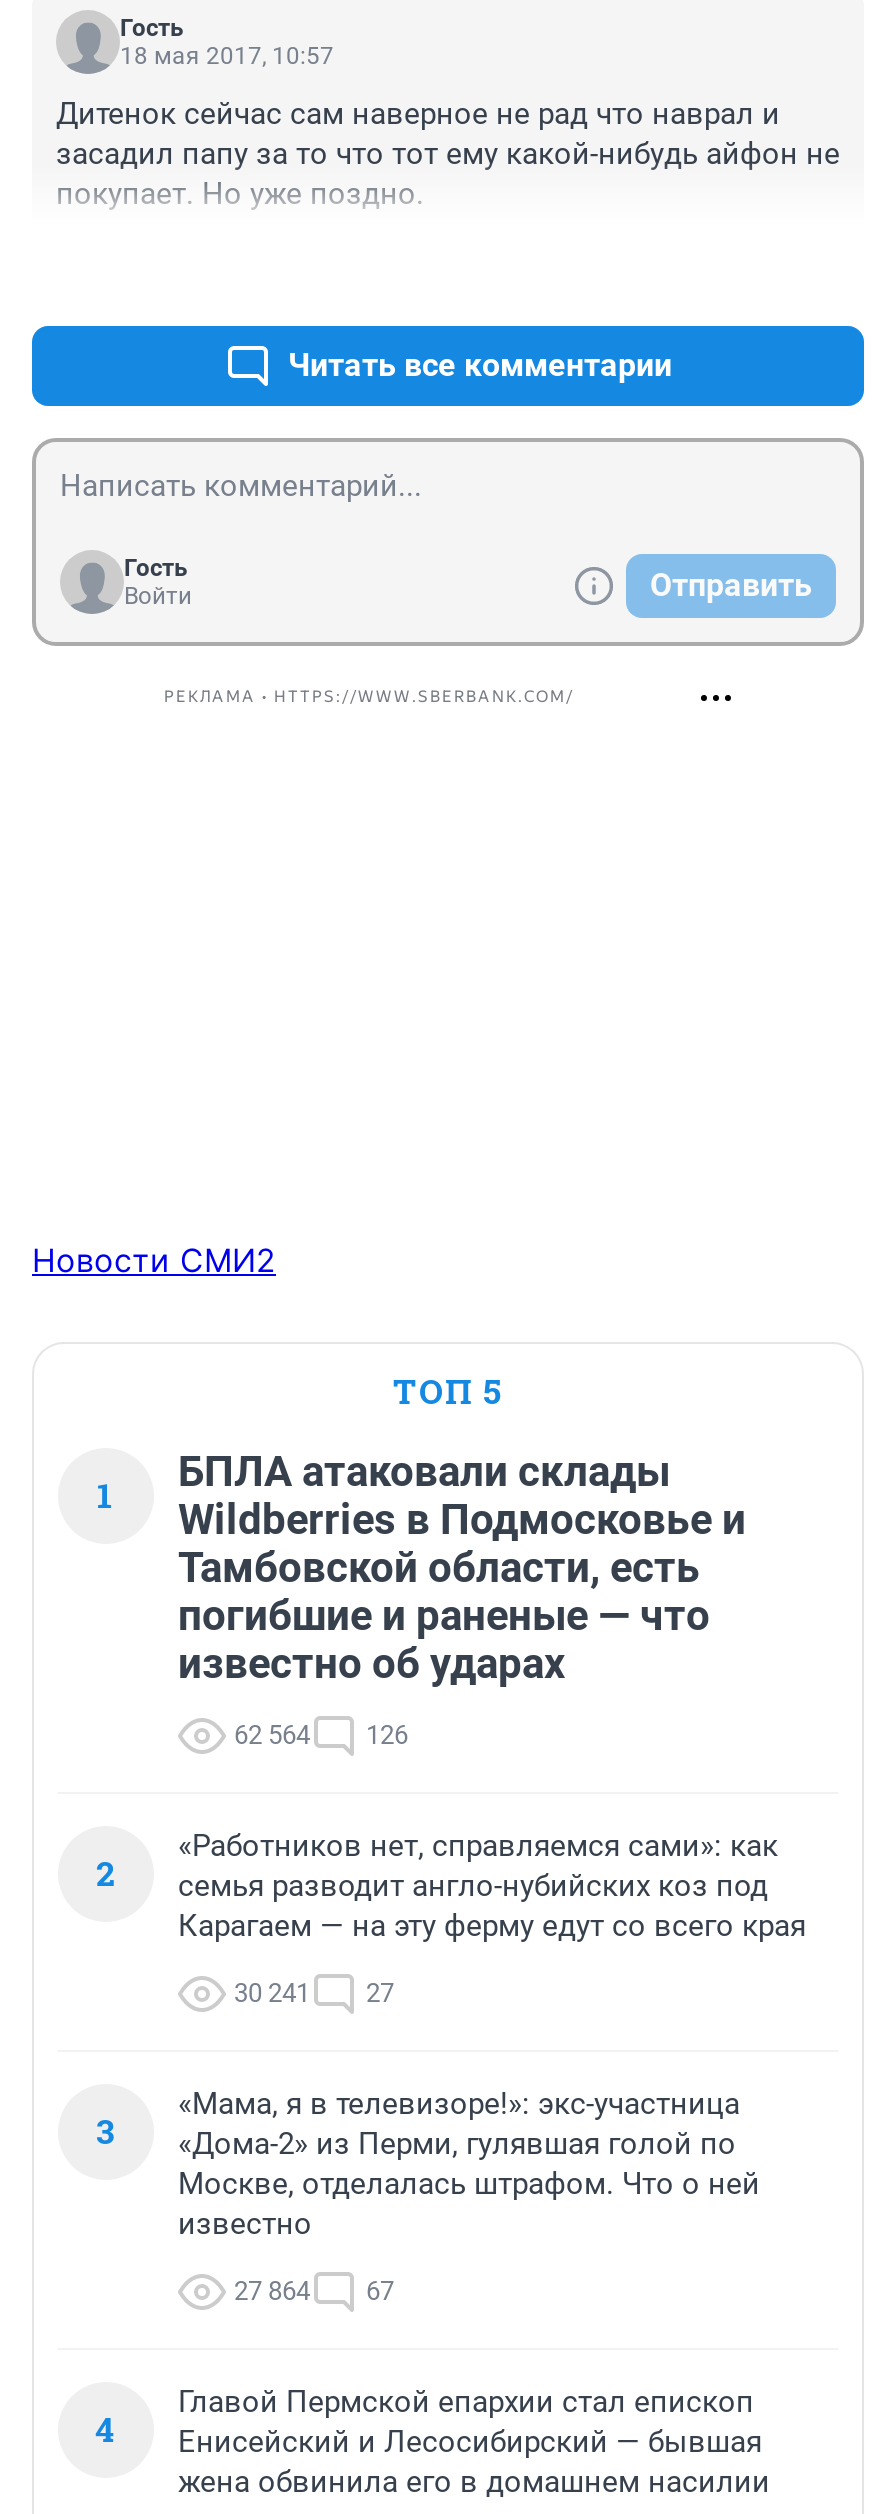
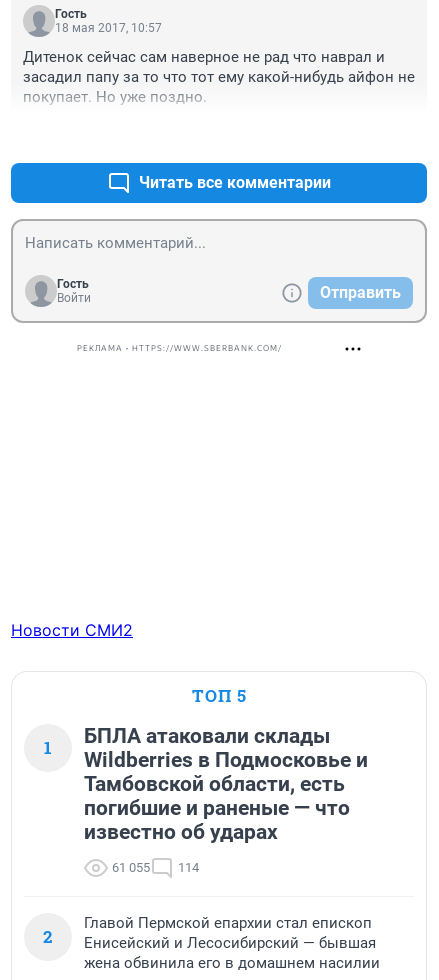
[234,1720,310,1750] 62 564 -> [112,860,150,875] 61 055
[366,1720,408,1750] 126 -> [178,860,199,875] 114
[96,1828,806,2154] «Работников нет, справляемся сами»: как | семья разводит англо-нубийских коз под | Карагаем — на эту ферму едут со всего края | 30 241 | 27 | 3 -> none
[95,2086,760,2452] «Мама, я в телевизоре!»: экс-участница | «Дома-2» из Перми, гулявшая голой по | Москве, отделалась штрафом. Что о ней | известно | 27 864 | 67 | 4 -> none

